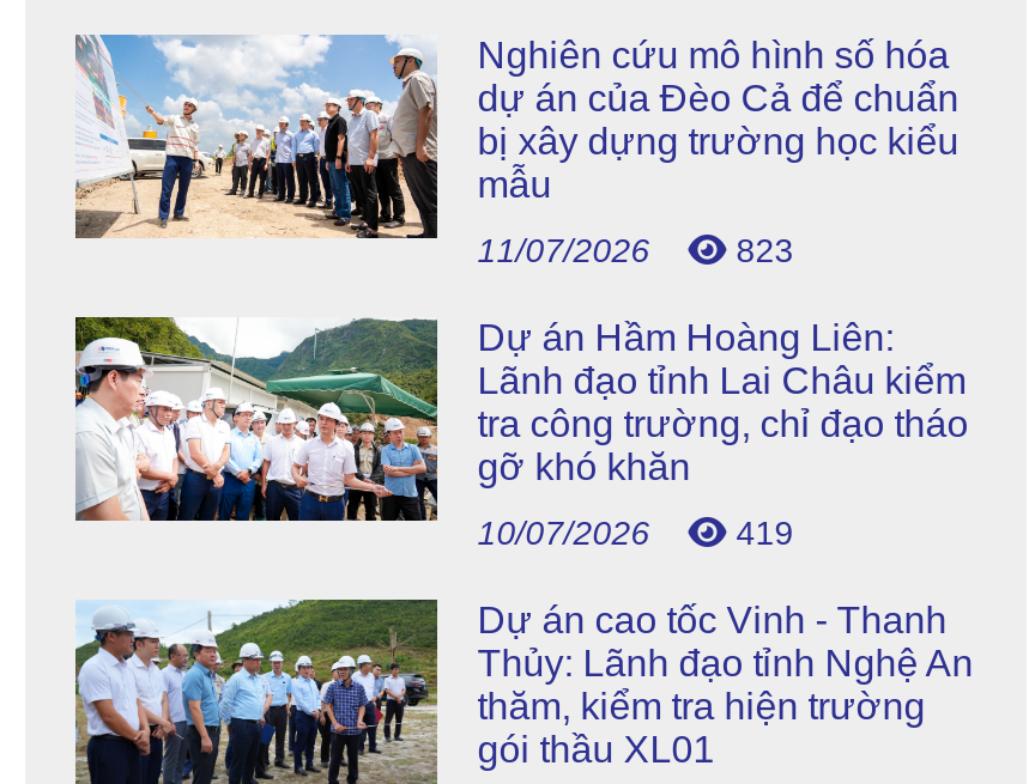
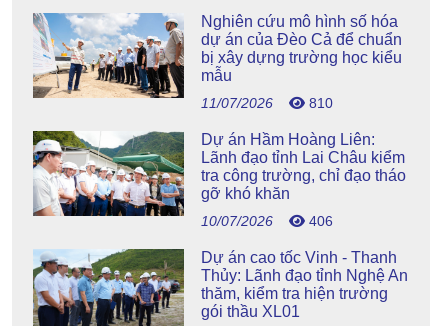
[477,231,794,269] 11/07/2026 823 -> [201,95,333,111] 11/07/2026 810
[477,513,794,552] 10/07/2026 419 -> [201,213,333,229] 10/07/2026 406

